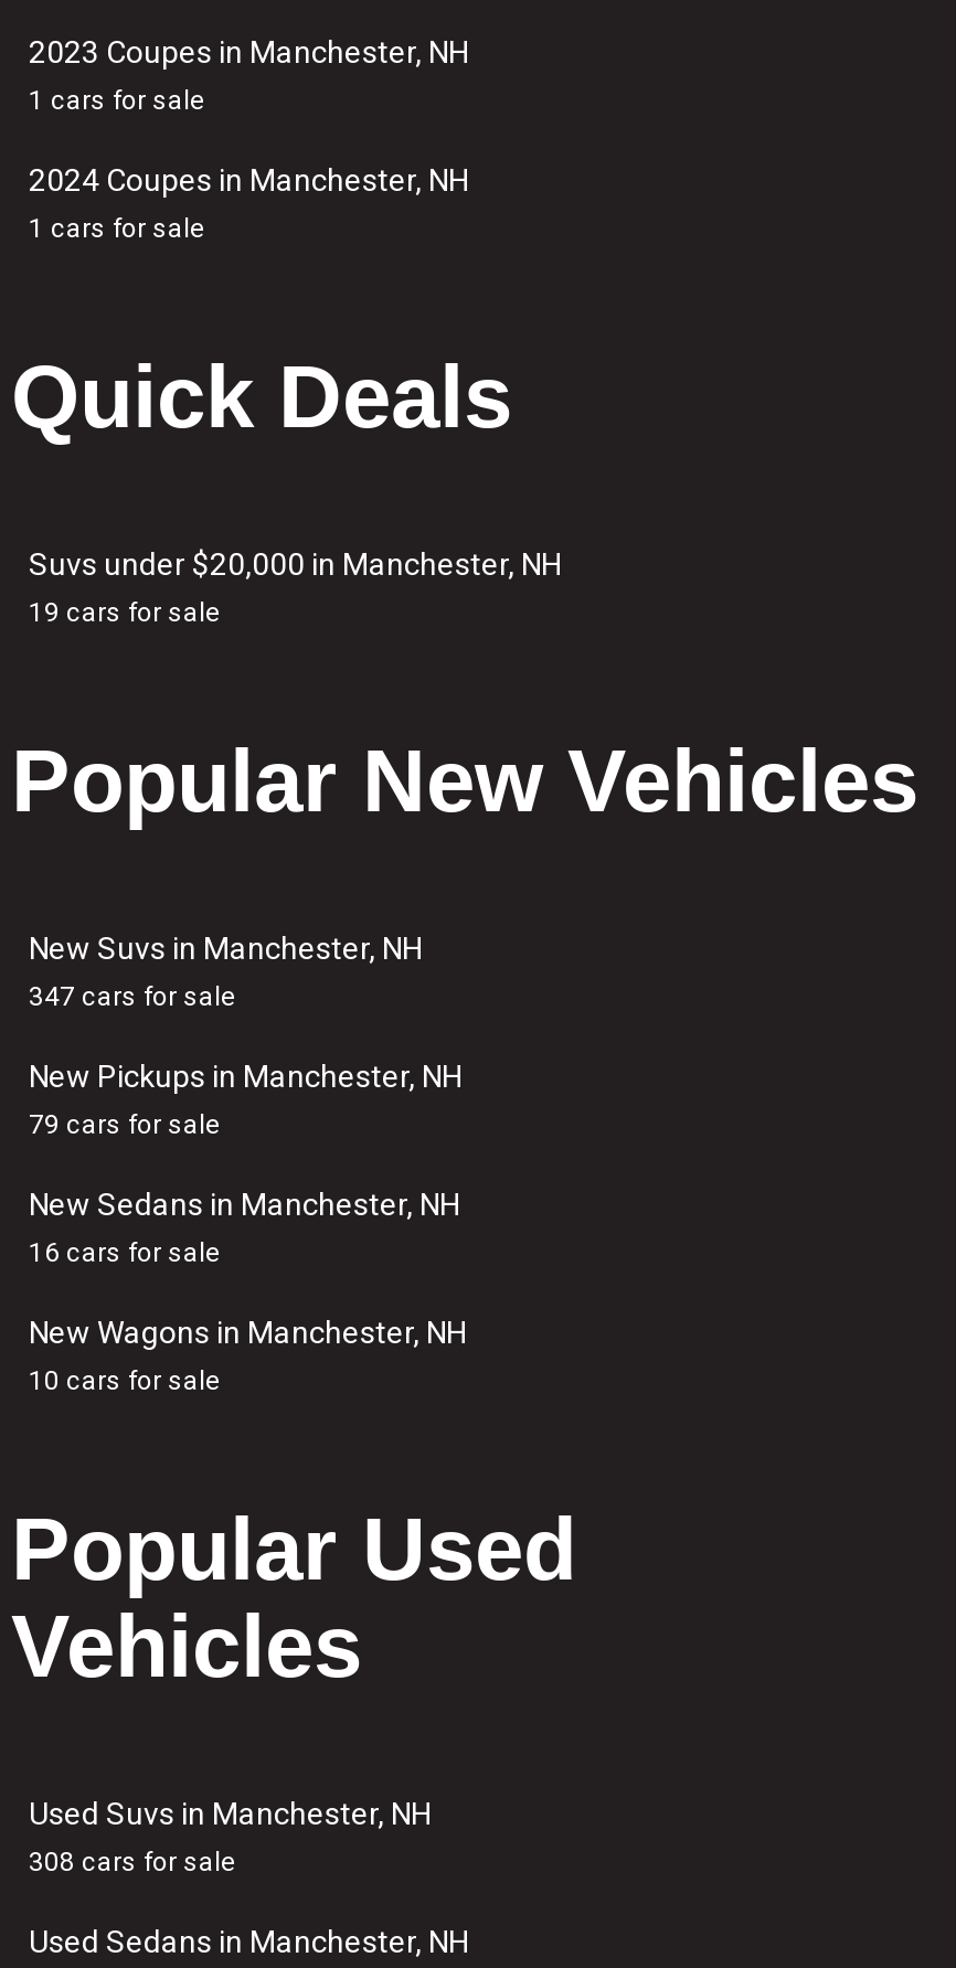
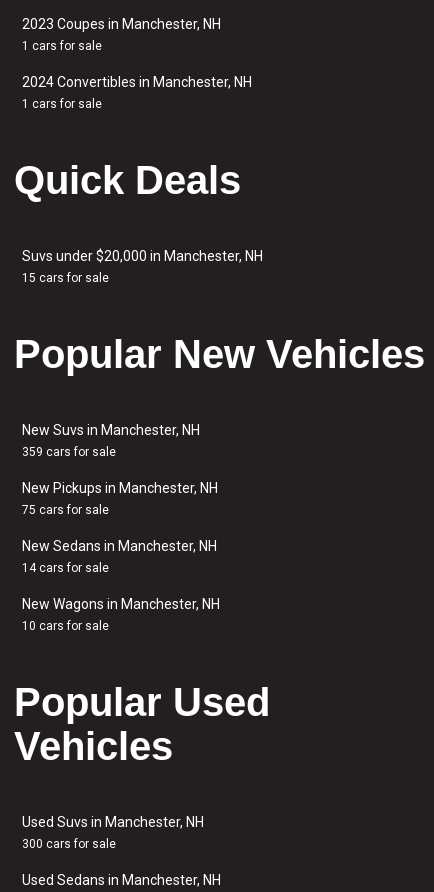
[29,162,468,198] 2024 Coupes in Manchester, NH -> [22,74,252,90] 2024 Convertibles in Manchester, NH
[29,597,221,628] 19 cars for sale -> [22,271,109,285] 15 cars for sale
[29,981,236,1012] 347 cars for sale -> [22,445,116,459] 359 cars for sale
[29,1109,221,1140] 79 cars for sale -> [22,503,109,517] 75 cars for sale
[29,1237,221,1268] 16 cars for sale -> [22,561,109,575] 14 cars for sale
[29,1847,236,1877] 308 cars for sale -> [22,837,116,851] 300 cars for sale

